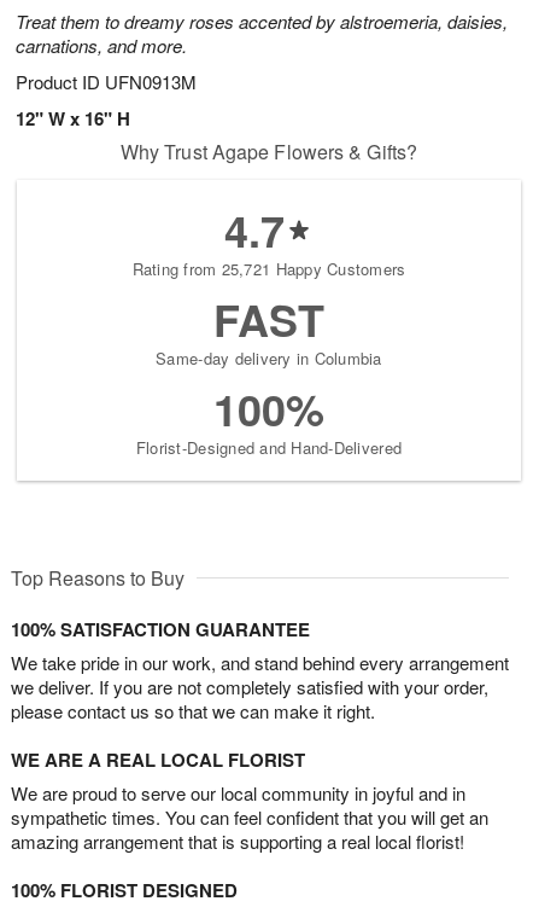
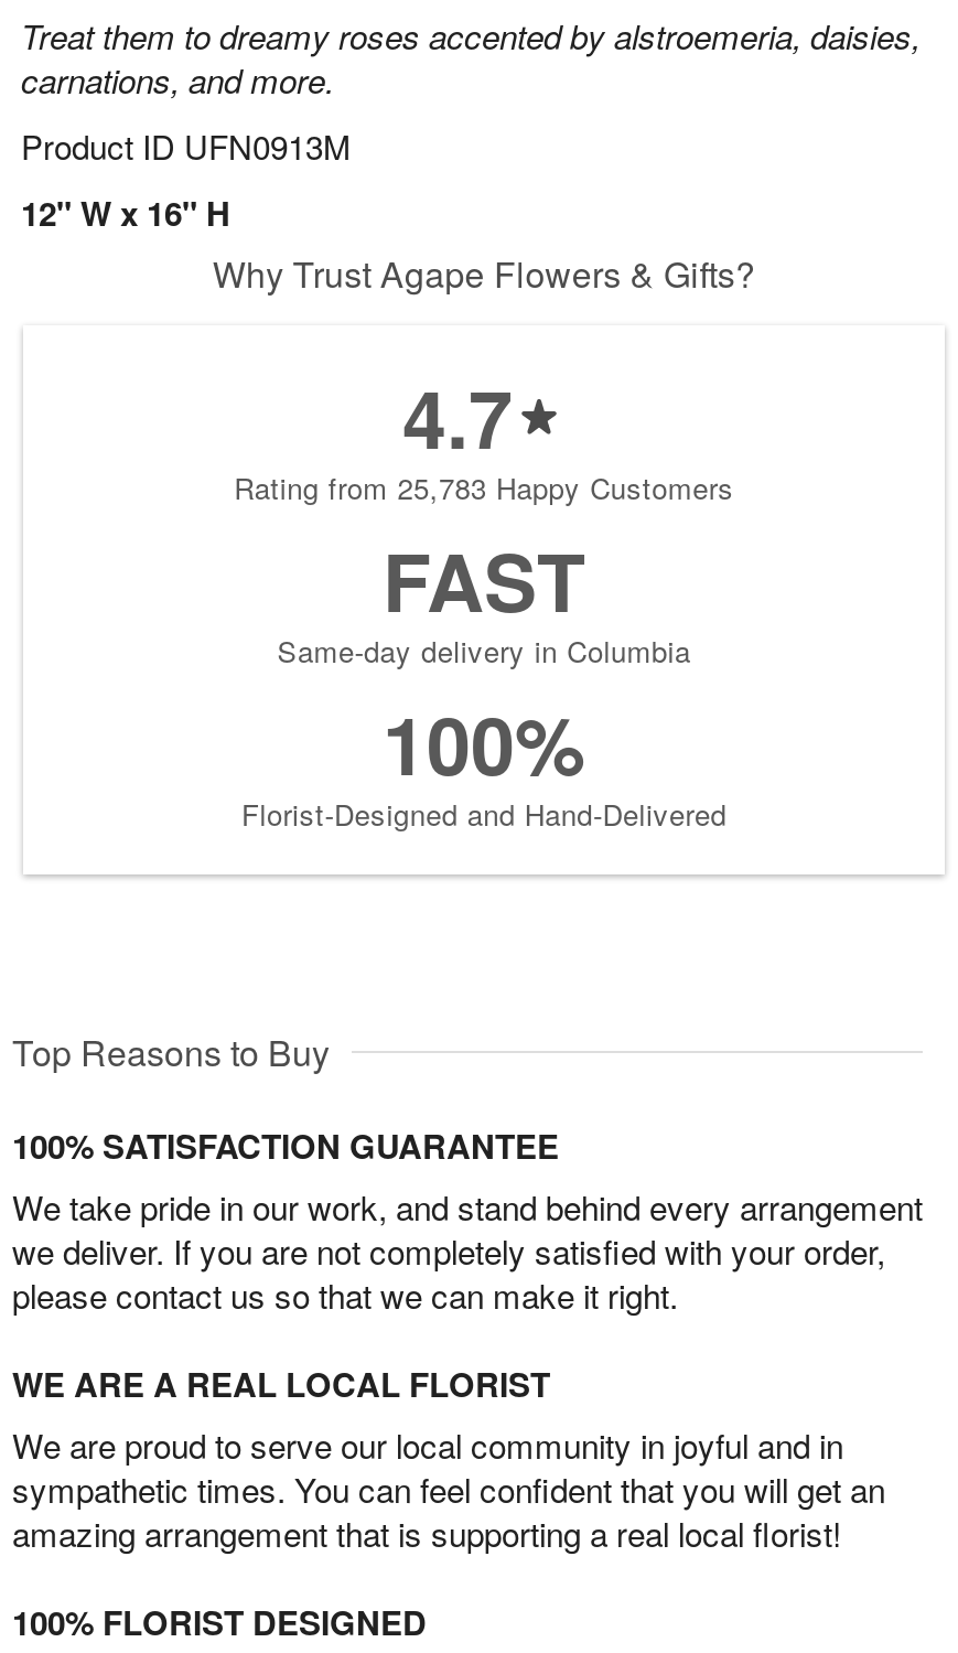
[132,257,406,280] Rating from 25,721 Happy Customers -> [234,466,734,507] Rating from 25,783 Happy Customers

